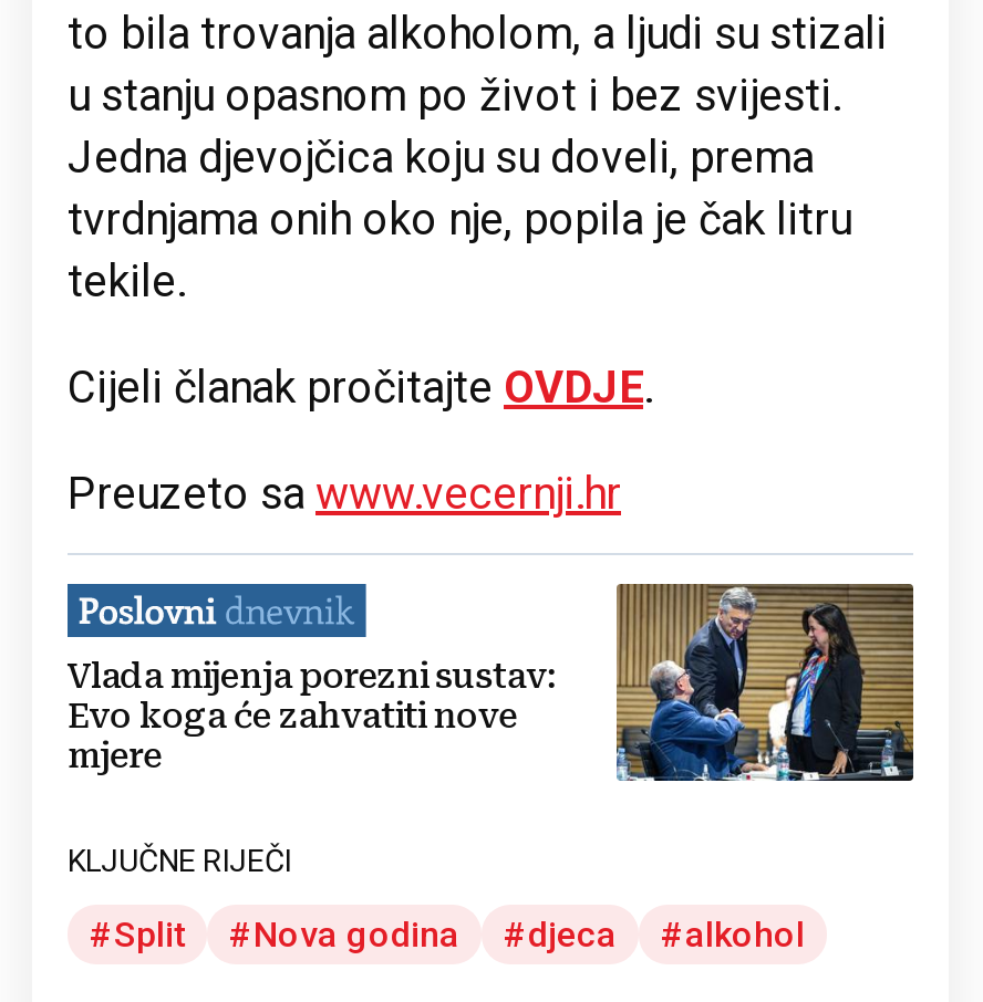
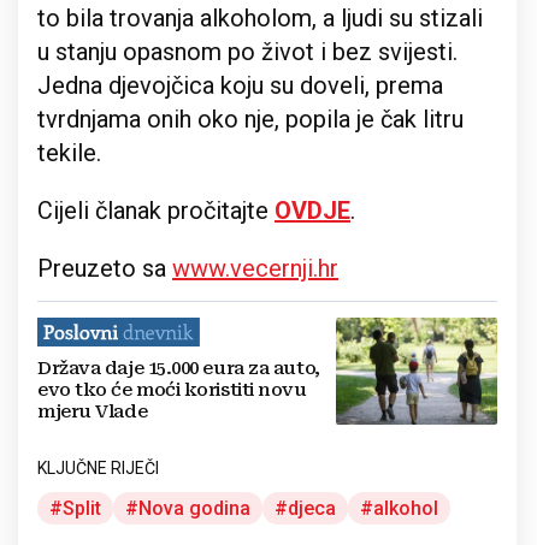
[68,582,915,781] [image] | Vlada mijenja porezni sustav: | Evo koga će zahvatiti nove | mjere -> [37,316,498,426] [image] | Država daje 15.000 eura za auto, | evo tko će moći koristiti novu | mjeru Vlade

